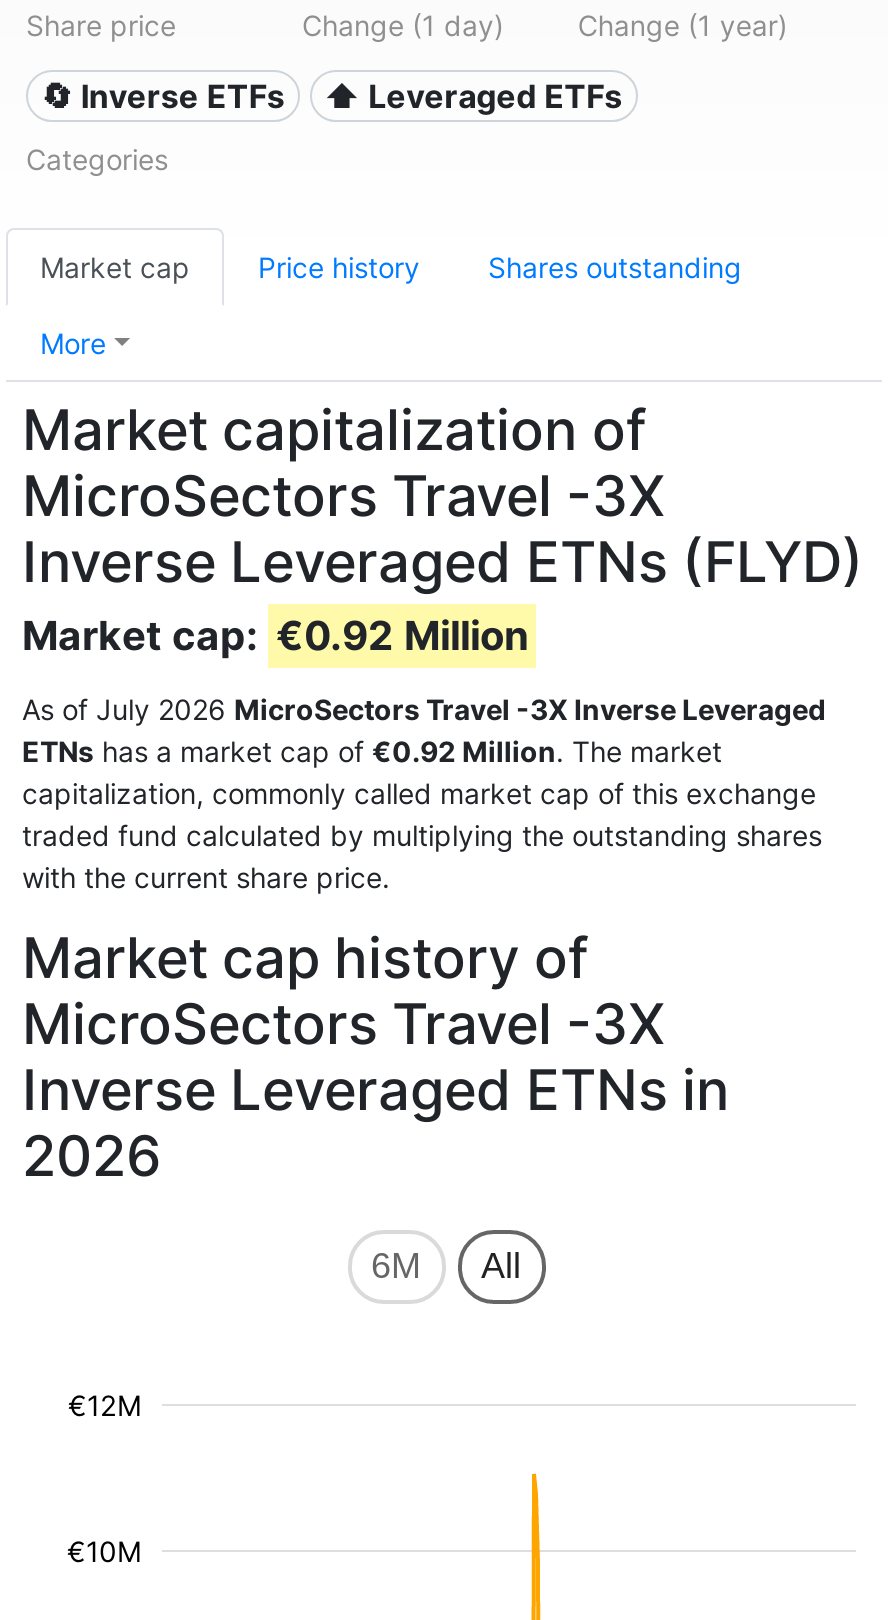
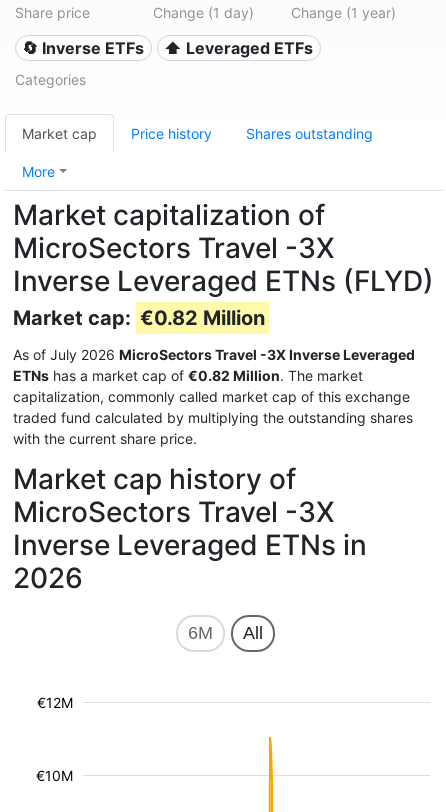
[22,612,528,660] Market cap: €0.92 Million -> [13,306,265,330] Market cap: €0.82 Million
[22,734,722,768] ETNs has a market cap of €0.92 Million. The market -> [13,367,363,384] ETNs has a market cap of €0.82 Million. The market

